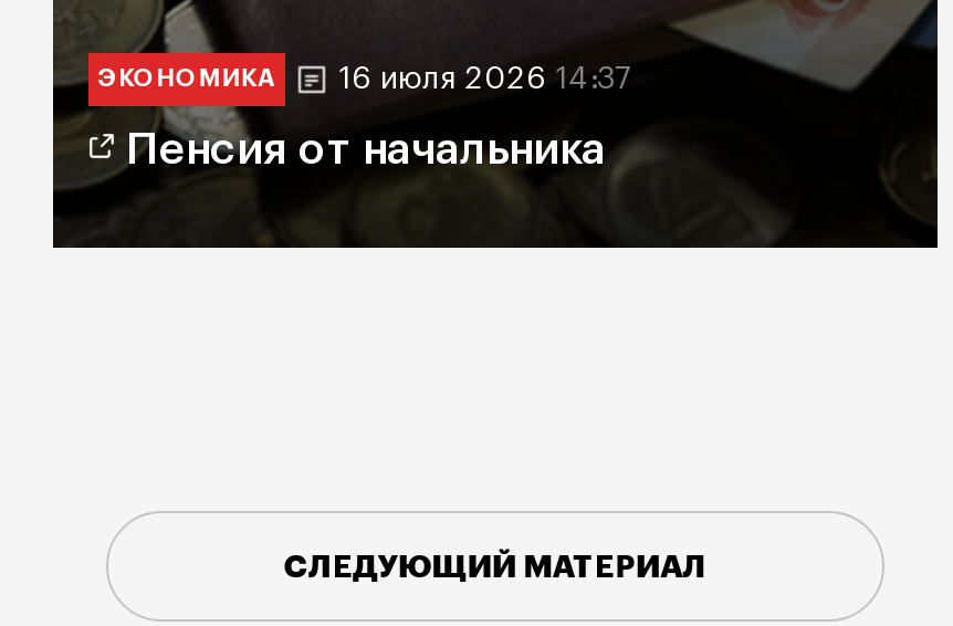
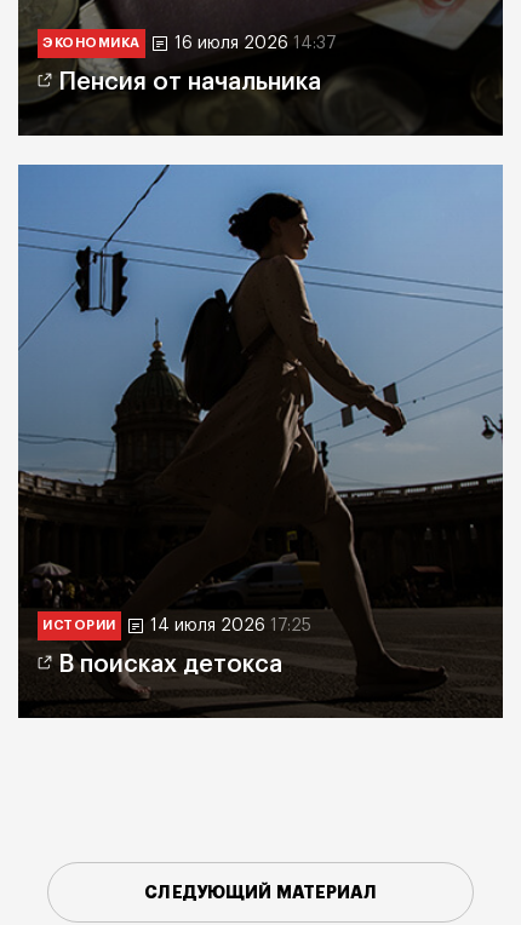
none -> [17,163,504,717] [image] | ИСТОРИИ | 14 июля 2026 17:25 | В поисках детокса

